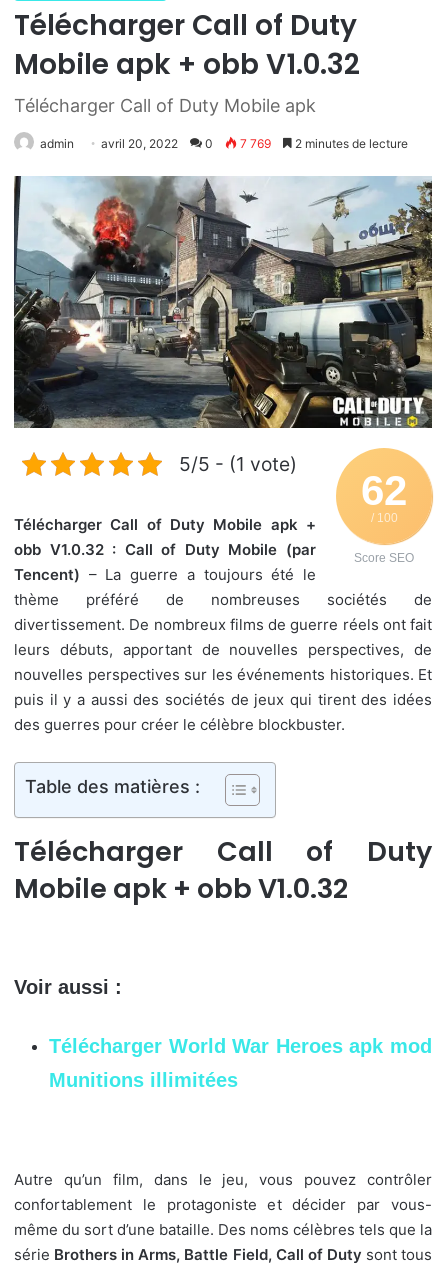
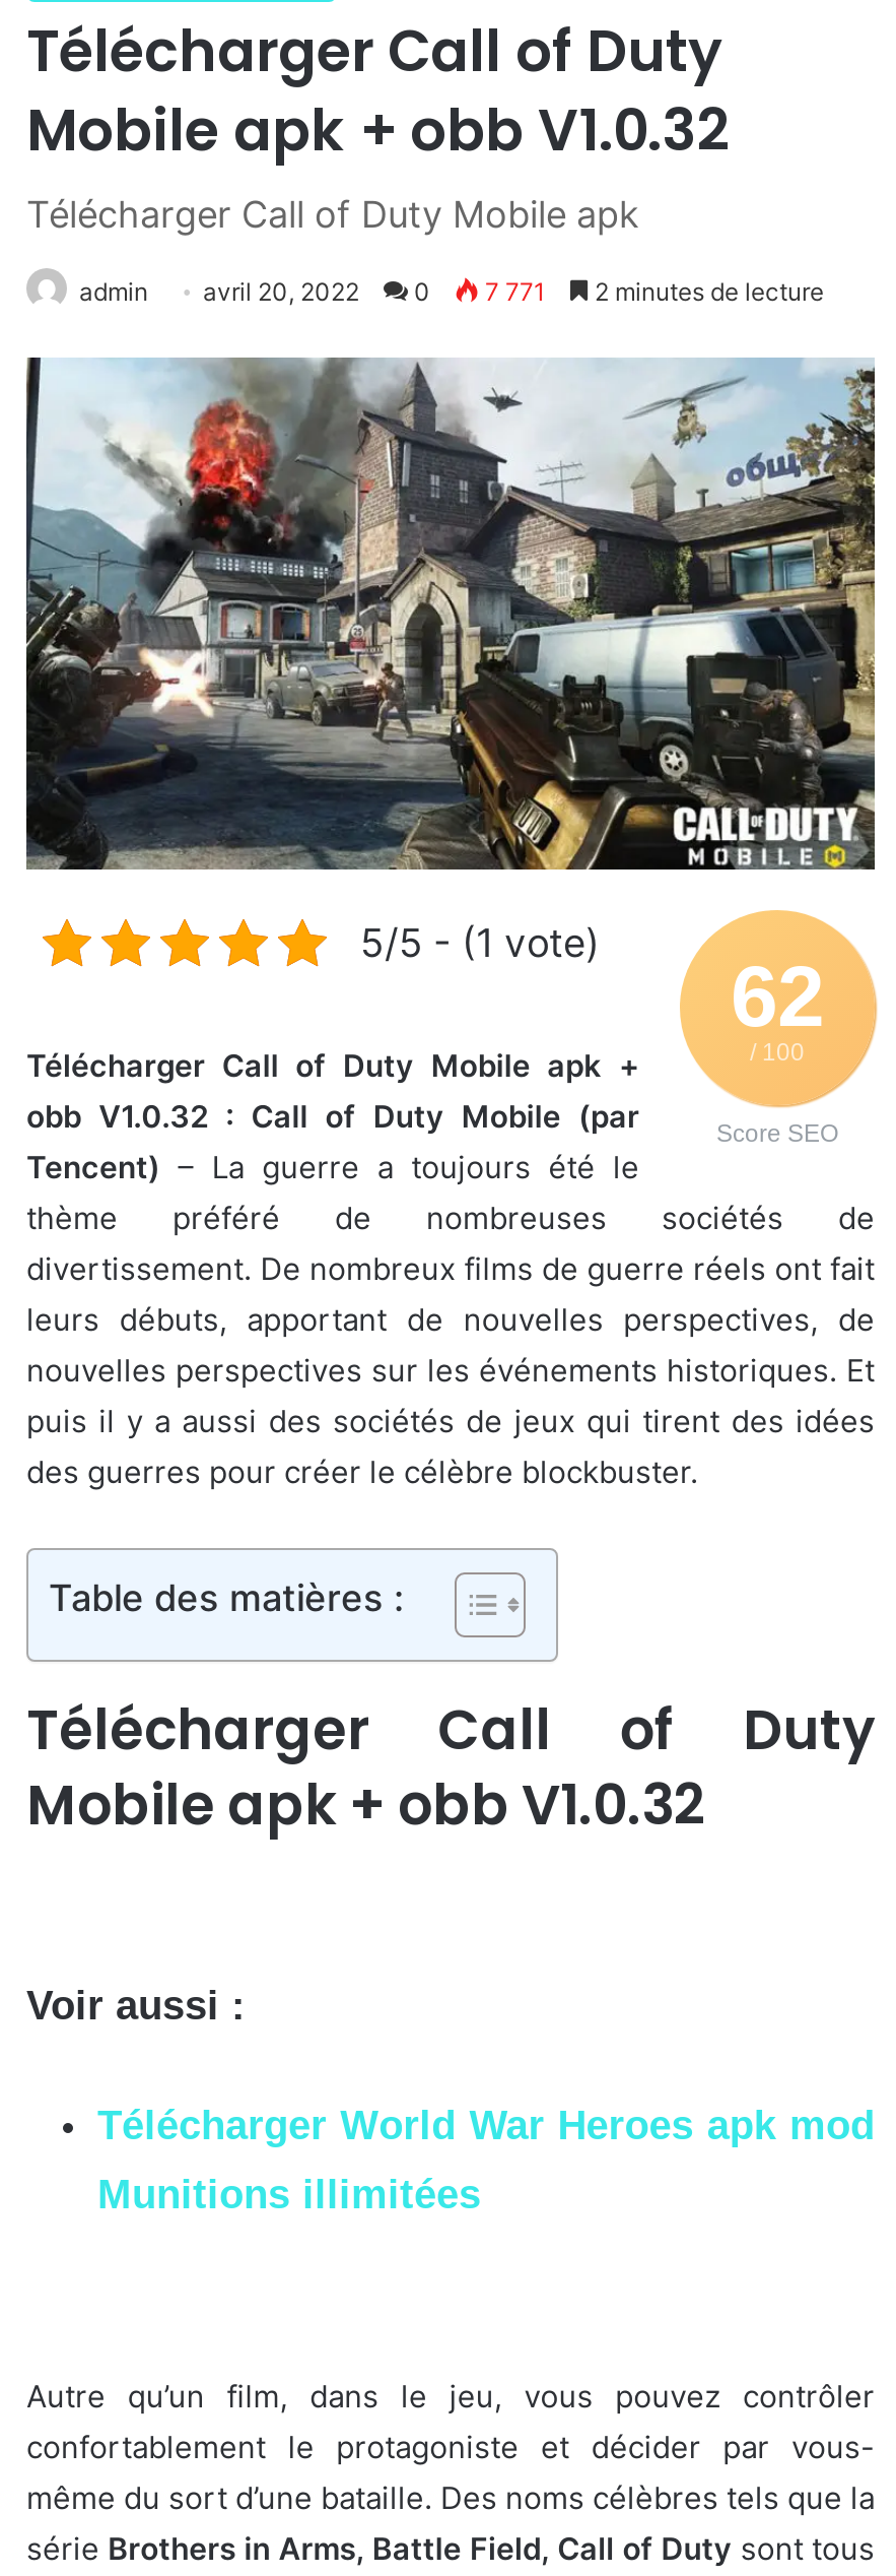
[40,136,408,151] admin avril 20, 2022 0 7 769 2 minutes de lecture -> [79,276,824,307] admin avril 20, 2022 0 7 771 2 minutes de lecture

